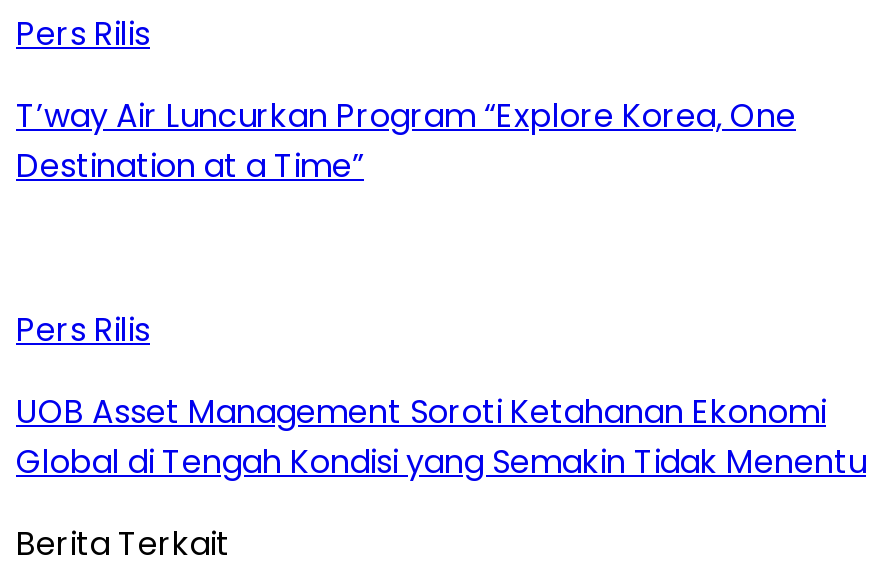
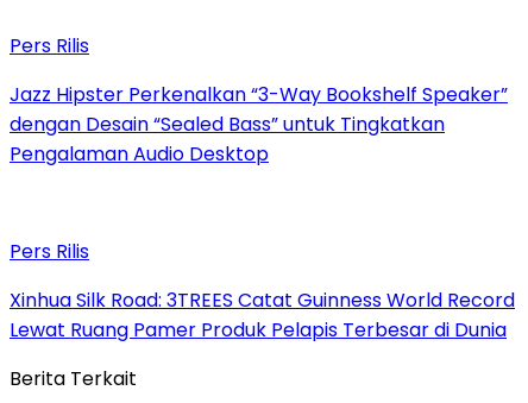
[16,94,796,190] T’way Air Luncurkan Program “Explore Korea, One | Destination at a Time” -> [10,81,508,168] Jazz Hipster Perkenalkan “3-Way Bookshelf Speaker” | dengan Desain “Sealed Bass” untuk Tingkatkan | Pengalaman Audio Desktop
[16,390,866,486] UOB Asset Management Soroti Ketahanan Ekonomi | Global di Tengah Kondisi yang Semakin Tidak Menentu -> [10,287,515,344] Xinhua Silk Road: 3TREES Catat Guinness World Record | Lewat Ruang Pamer Produk Pelapis Terbesar di Dunia

